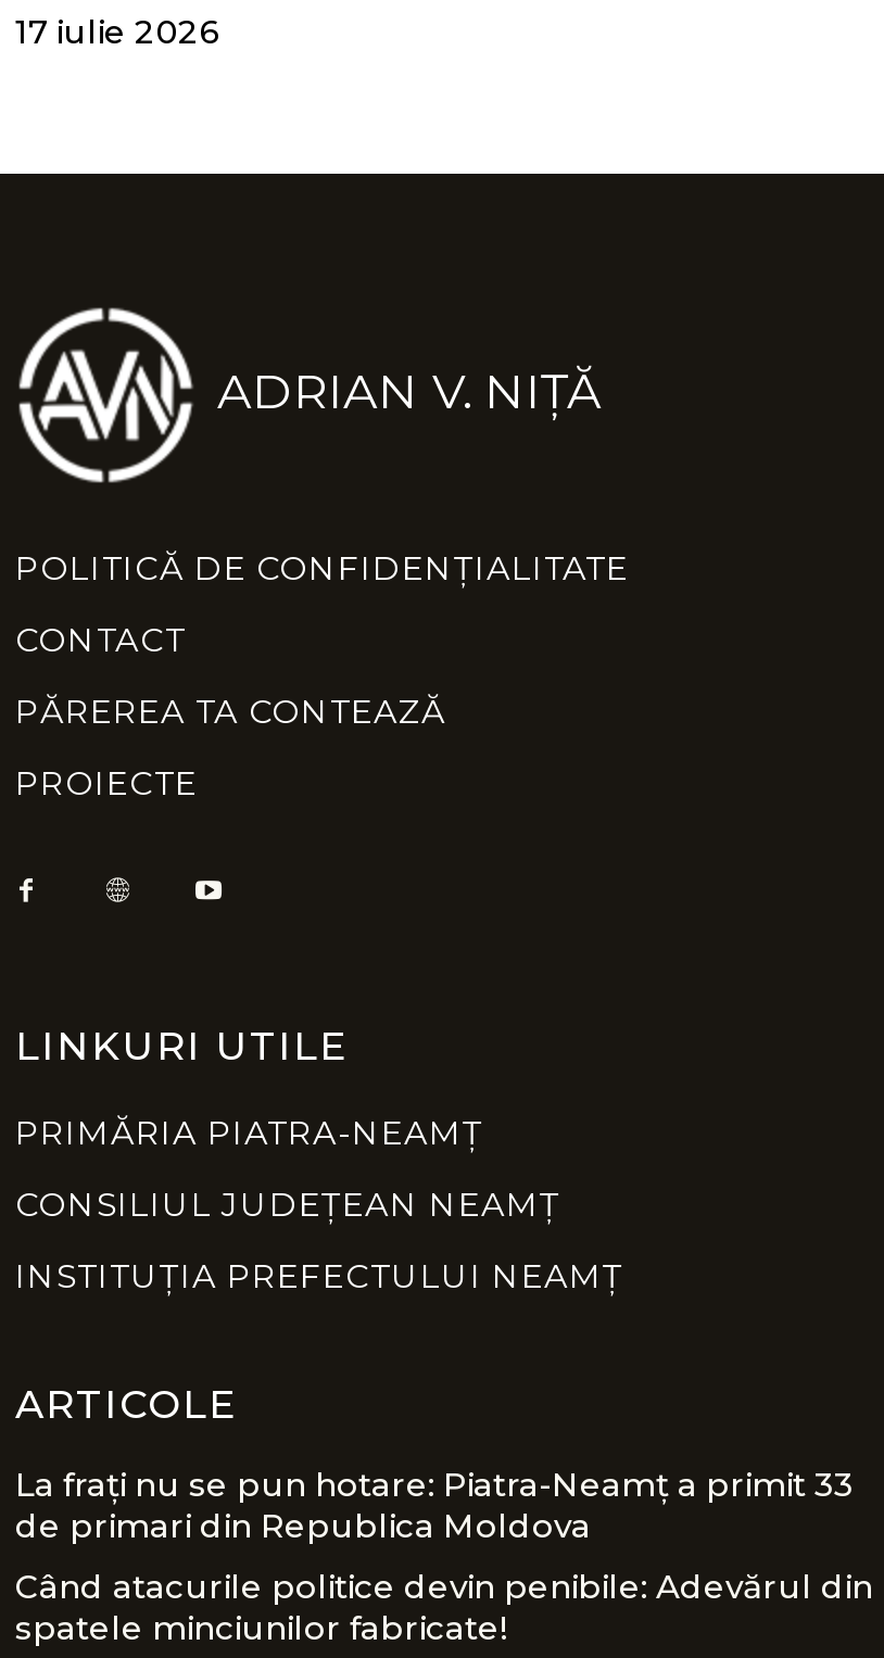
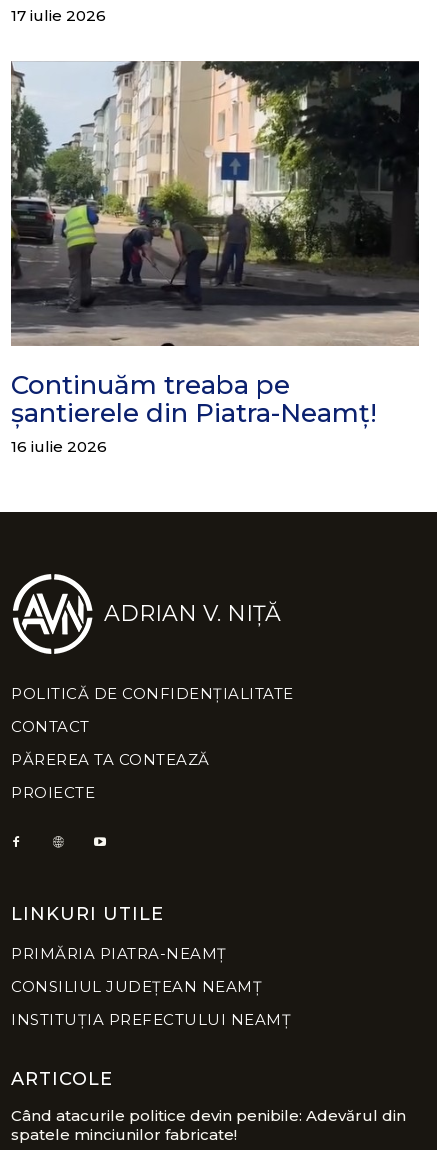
none -> [10,60,420,456] [image] | Continuăm treaba pe | șantierele din Piatra-Neamț! | 16 iulie 2026
moved [15,319,629,1428] -> [11,580,293,1090]: [image] | ADRIAN V. NIȚĂ | POLITICĂ DE CONFIDENȚIALITATE | ... | INSTITUȚIA PREFECTULUI NEAMȚ | ARTICOLE
[15,1463,854,1546] La frați nu se pun hotare: Piatra-Neamț a primit 33 | de primari din Republica Moldova -> none

